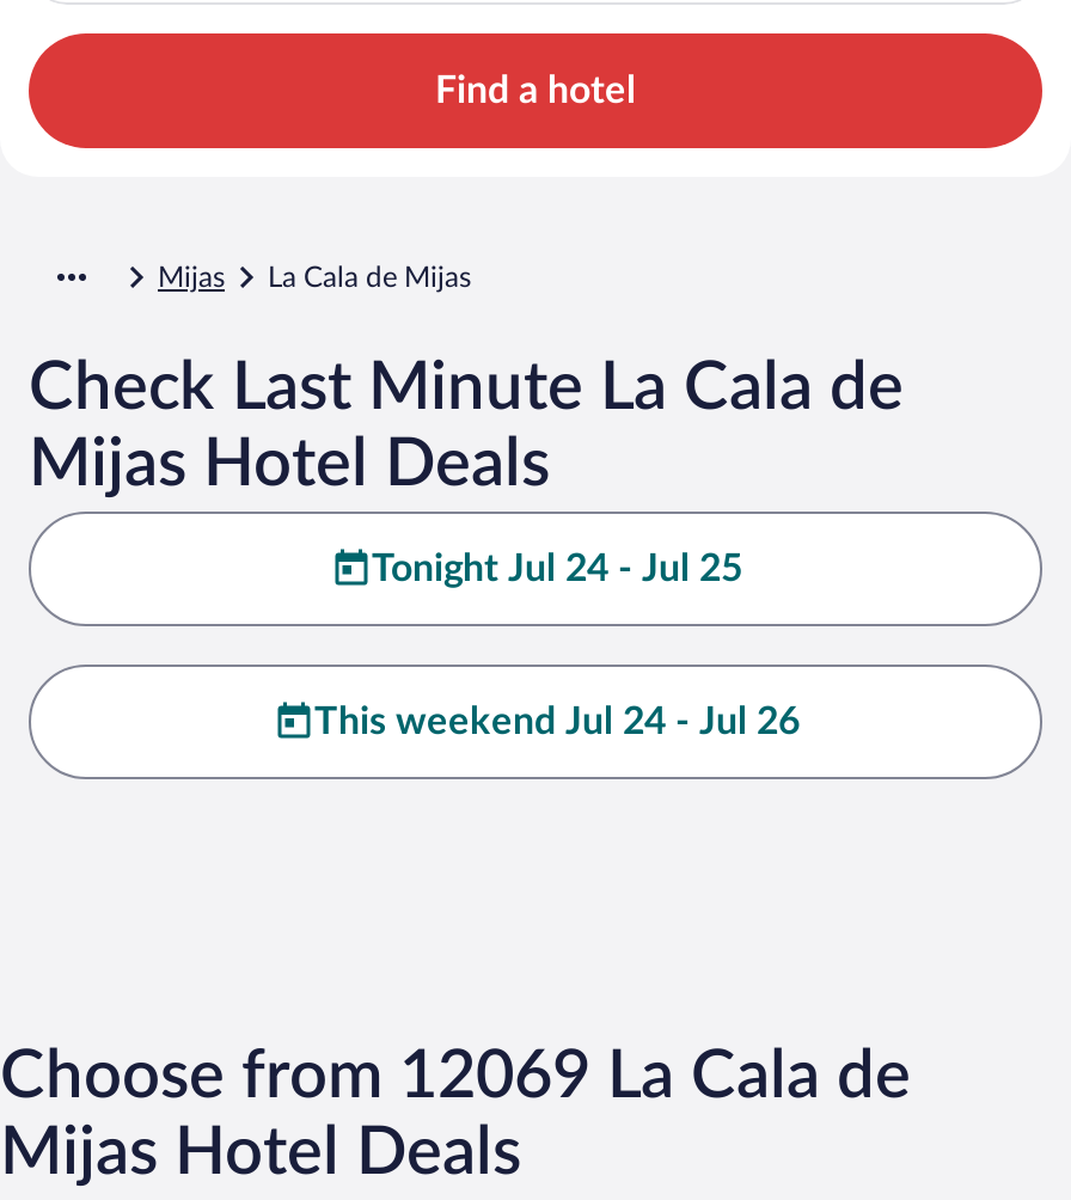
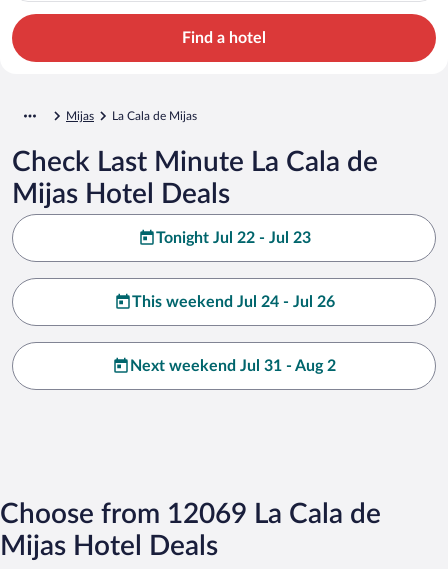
[372,549,742,587] Tonight Jul 24 - Jul 25 -> [155,230,310,246] Tonight Jul 22 - Jul 23
none -> [130,358,336,374] Next weekend Jul 31 - Aug 2

